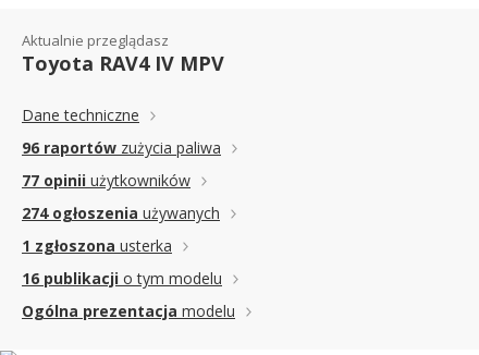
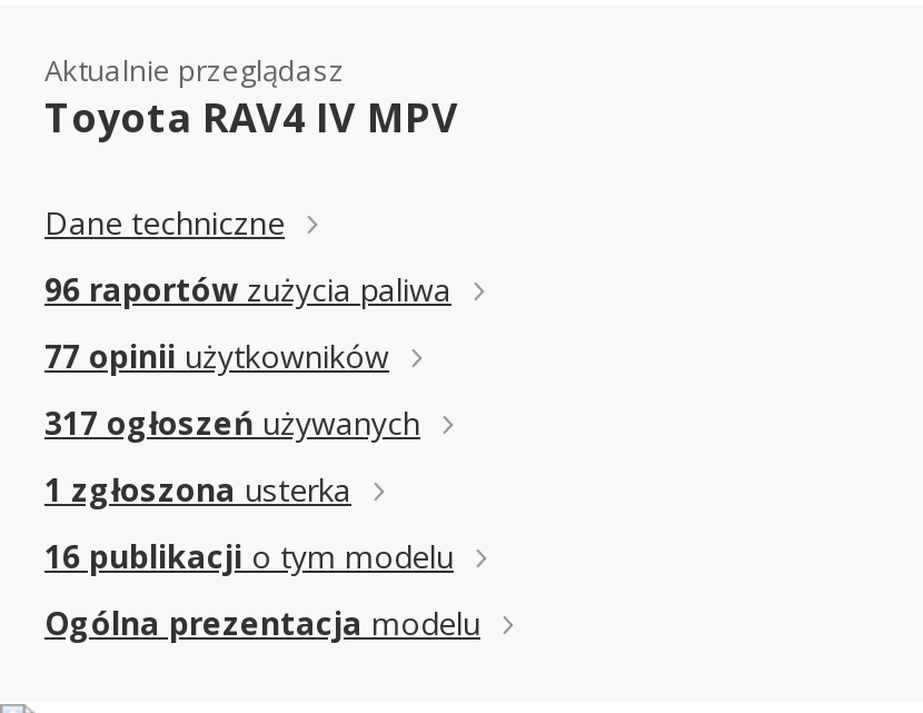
[22,203,220,223] 274 ogłoszenia używanych -> [44,402,420,444] 317 ogłoszeń używanych

